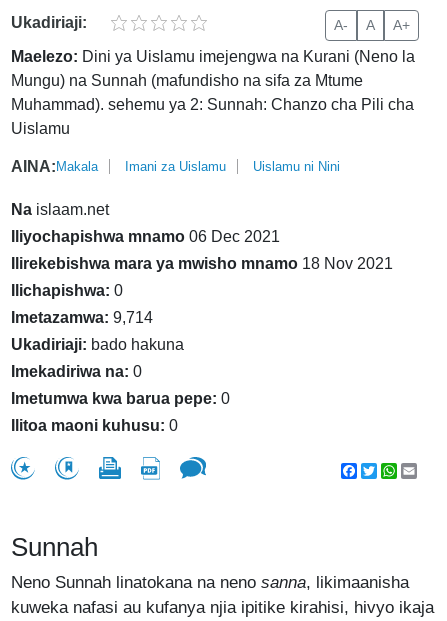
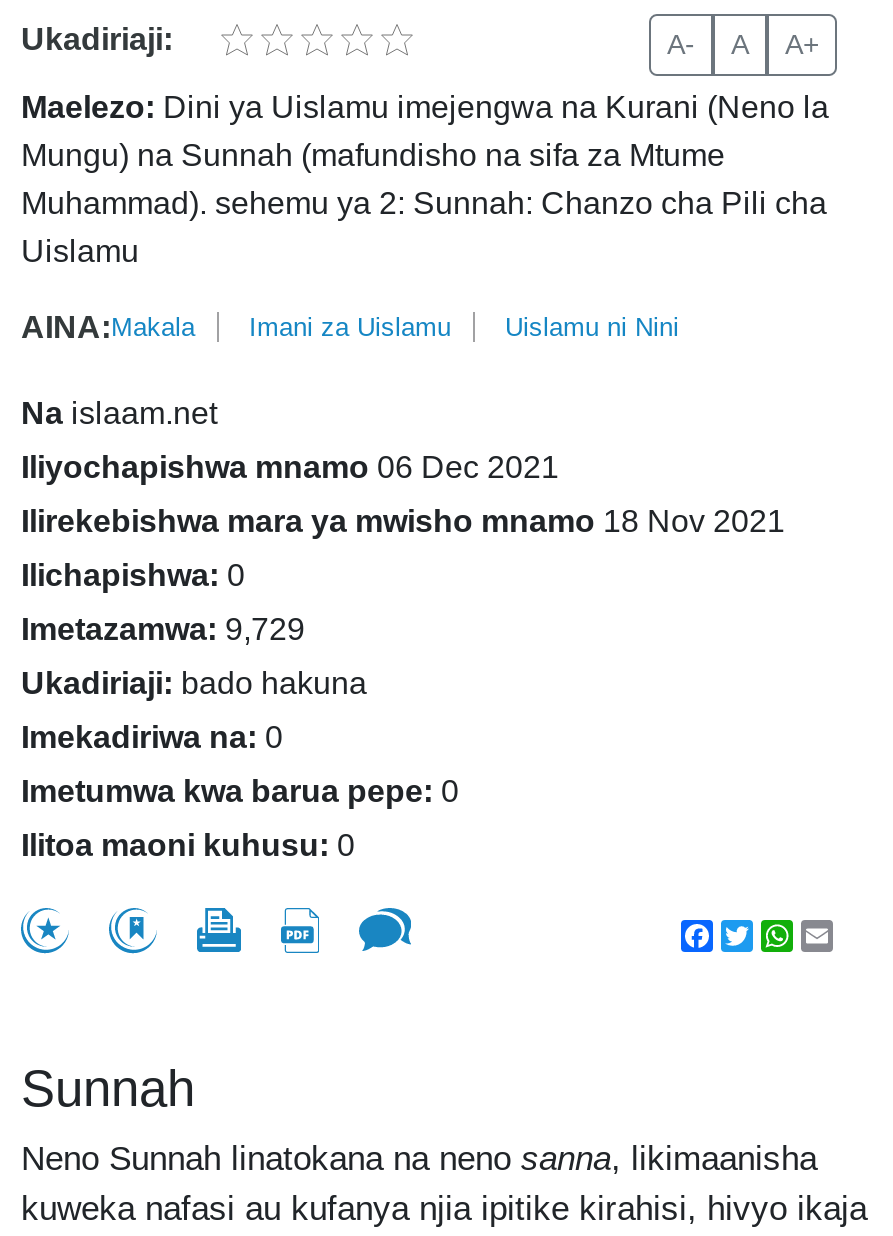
[11,309,153,326] Imetazamwa: 9,714 -> [21,611,305,645] Imetazamwa: 9,729

